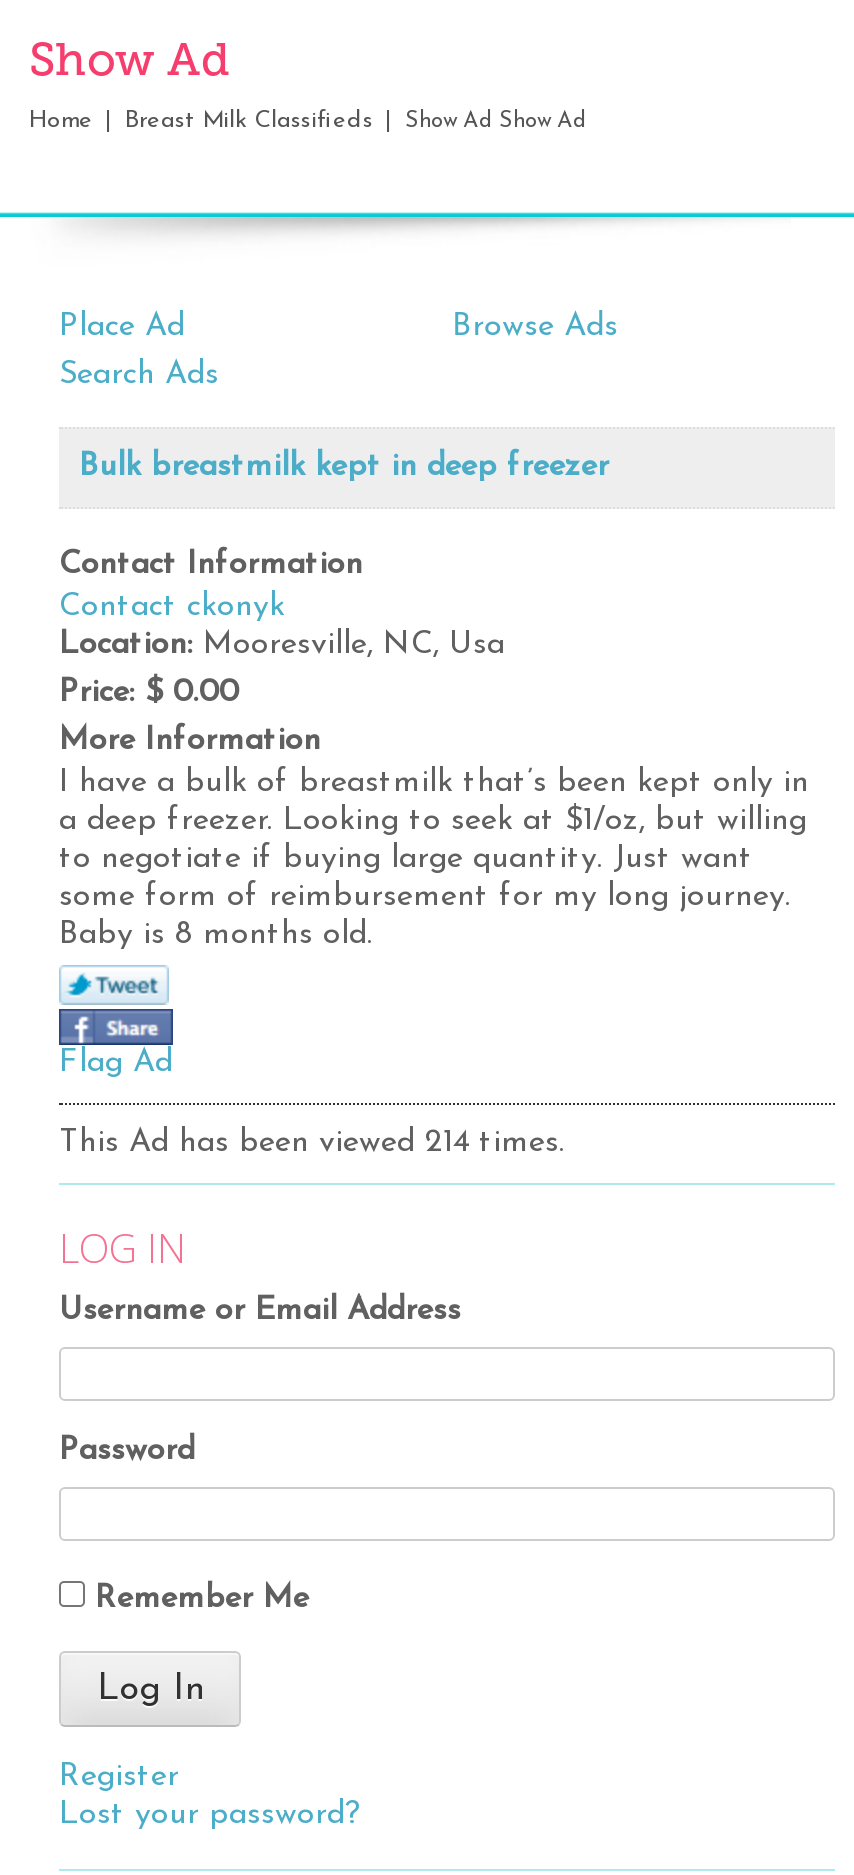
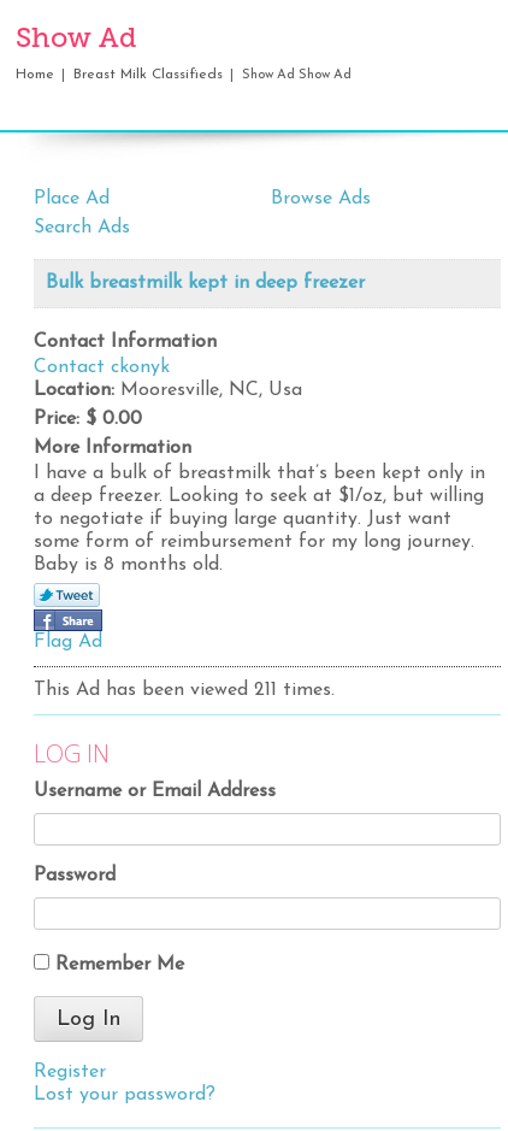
[59,1126,565,1158] This Ad has been viewed 214 times. -> [34,680,335,699] This Ad has been viewed 211 times.

